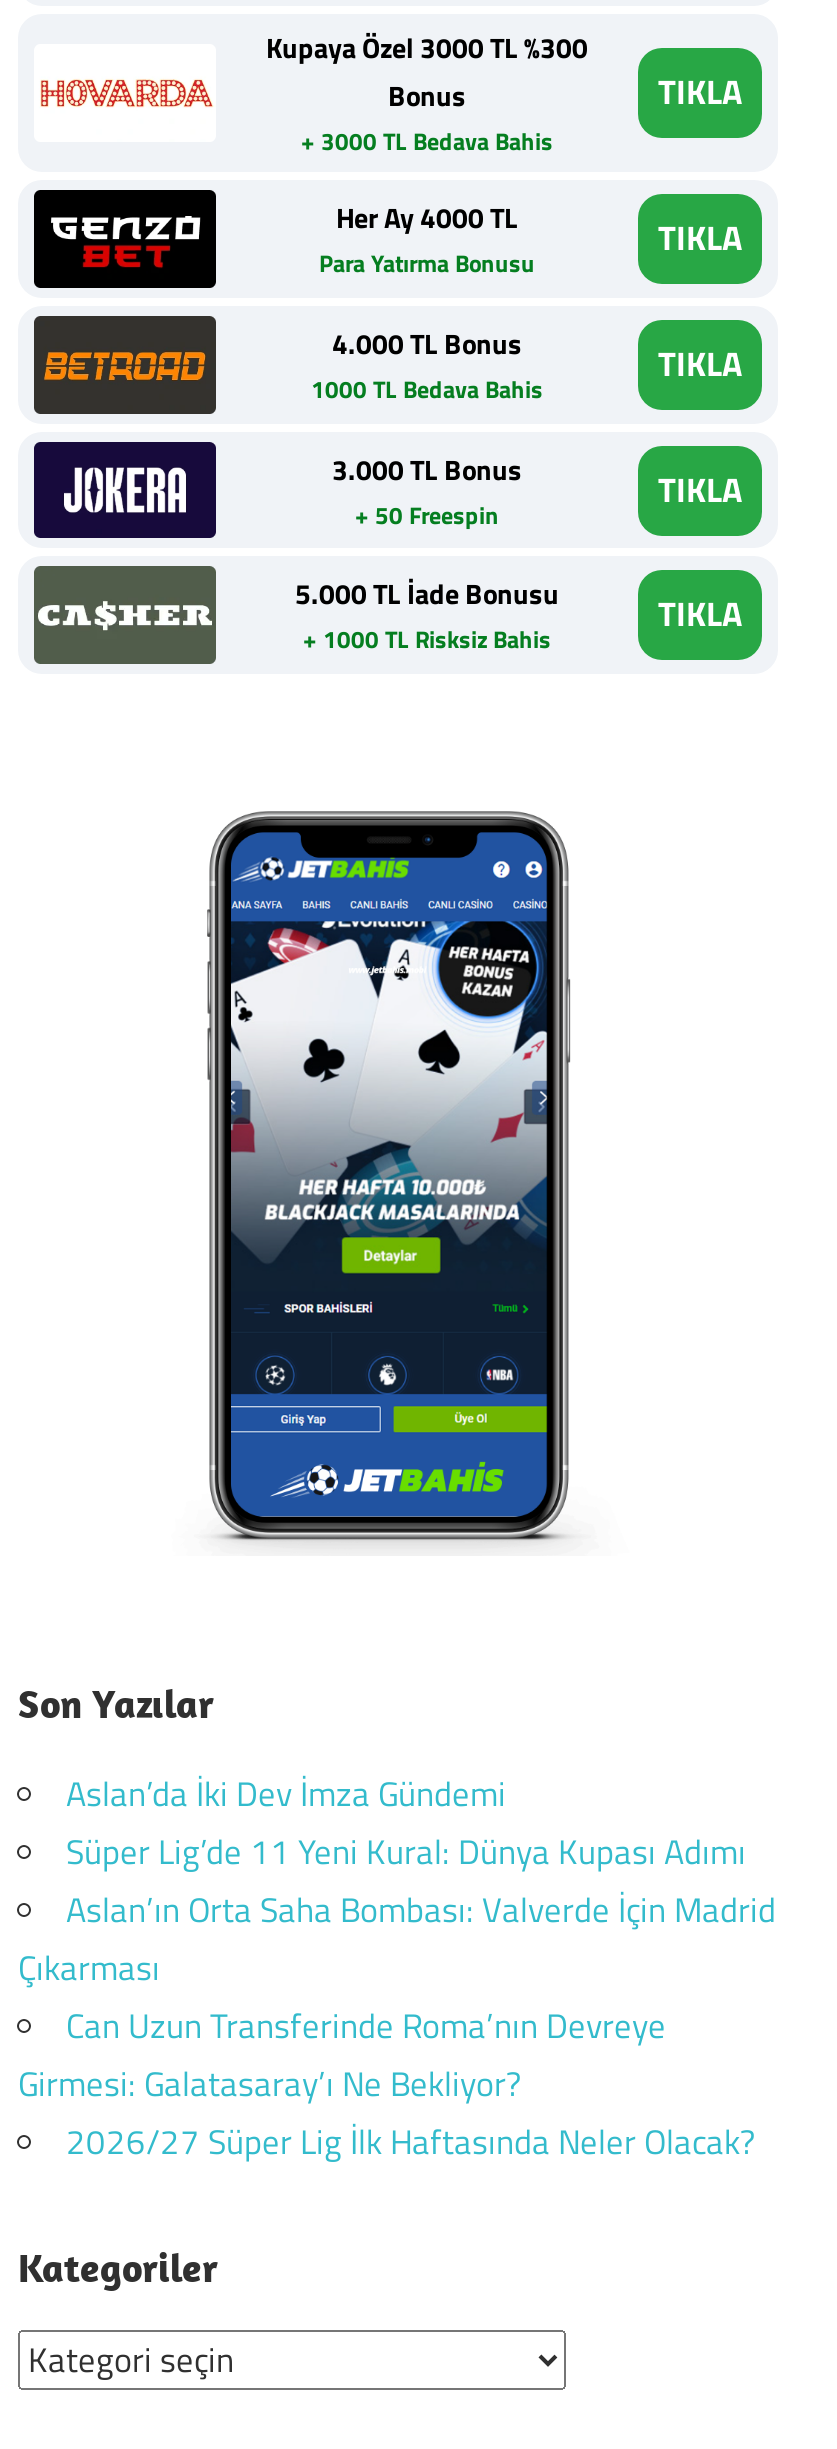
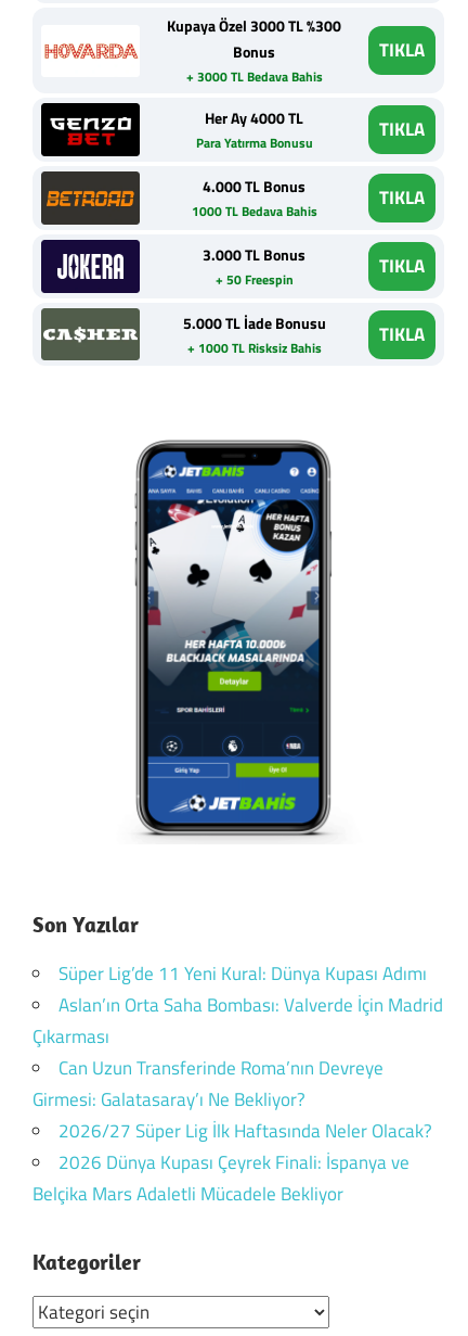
[66,1768,506,1820] Aslan’da İki Dev İmza Gündemi -> none
moved [18,1826,776,2168] -> [32,959,443,1145]: Süper Lig’de 11 Yeni Kural: Dünya Kupası Adımı | Aslan’ın Orta Saha Bombası: Valverde İçin Madrid | Çıkarması | Can Uzun Transferinde Roma’nın Devreye | Girmesi: Galatasaray’ı Ne Bekliyor? | 2026/27 Süper Lig İlk Haftasında Neler Olacak?
none -> [32,1148,409,1208] 2026 Dünya Kupası Çeyrek Finali: İspanya ve | Belçika Mars Adaletli Mücadele Bekliyor

